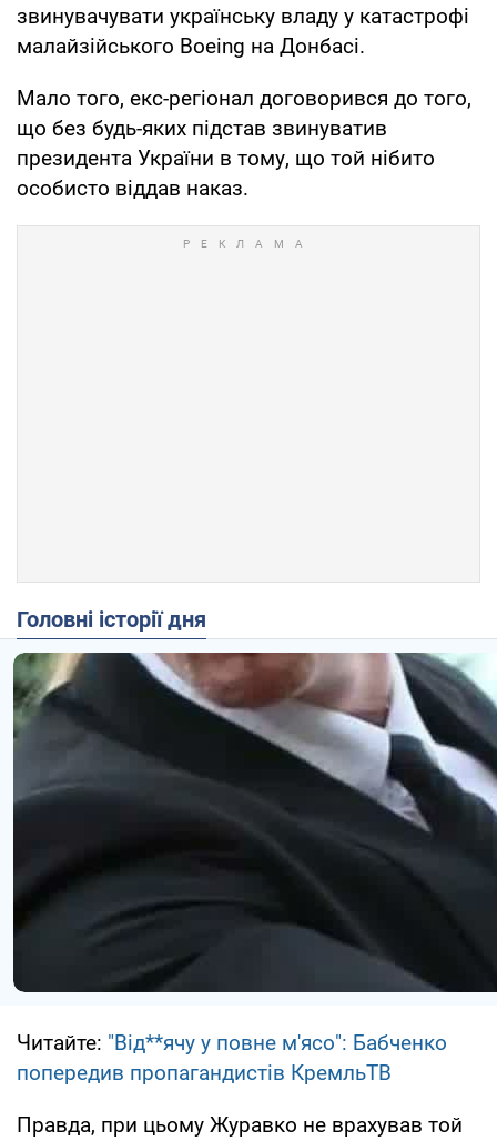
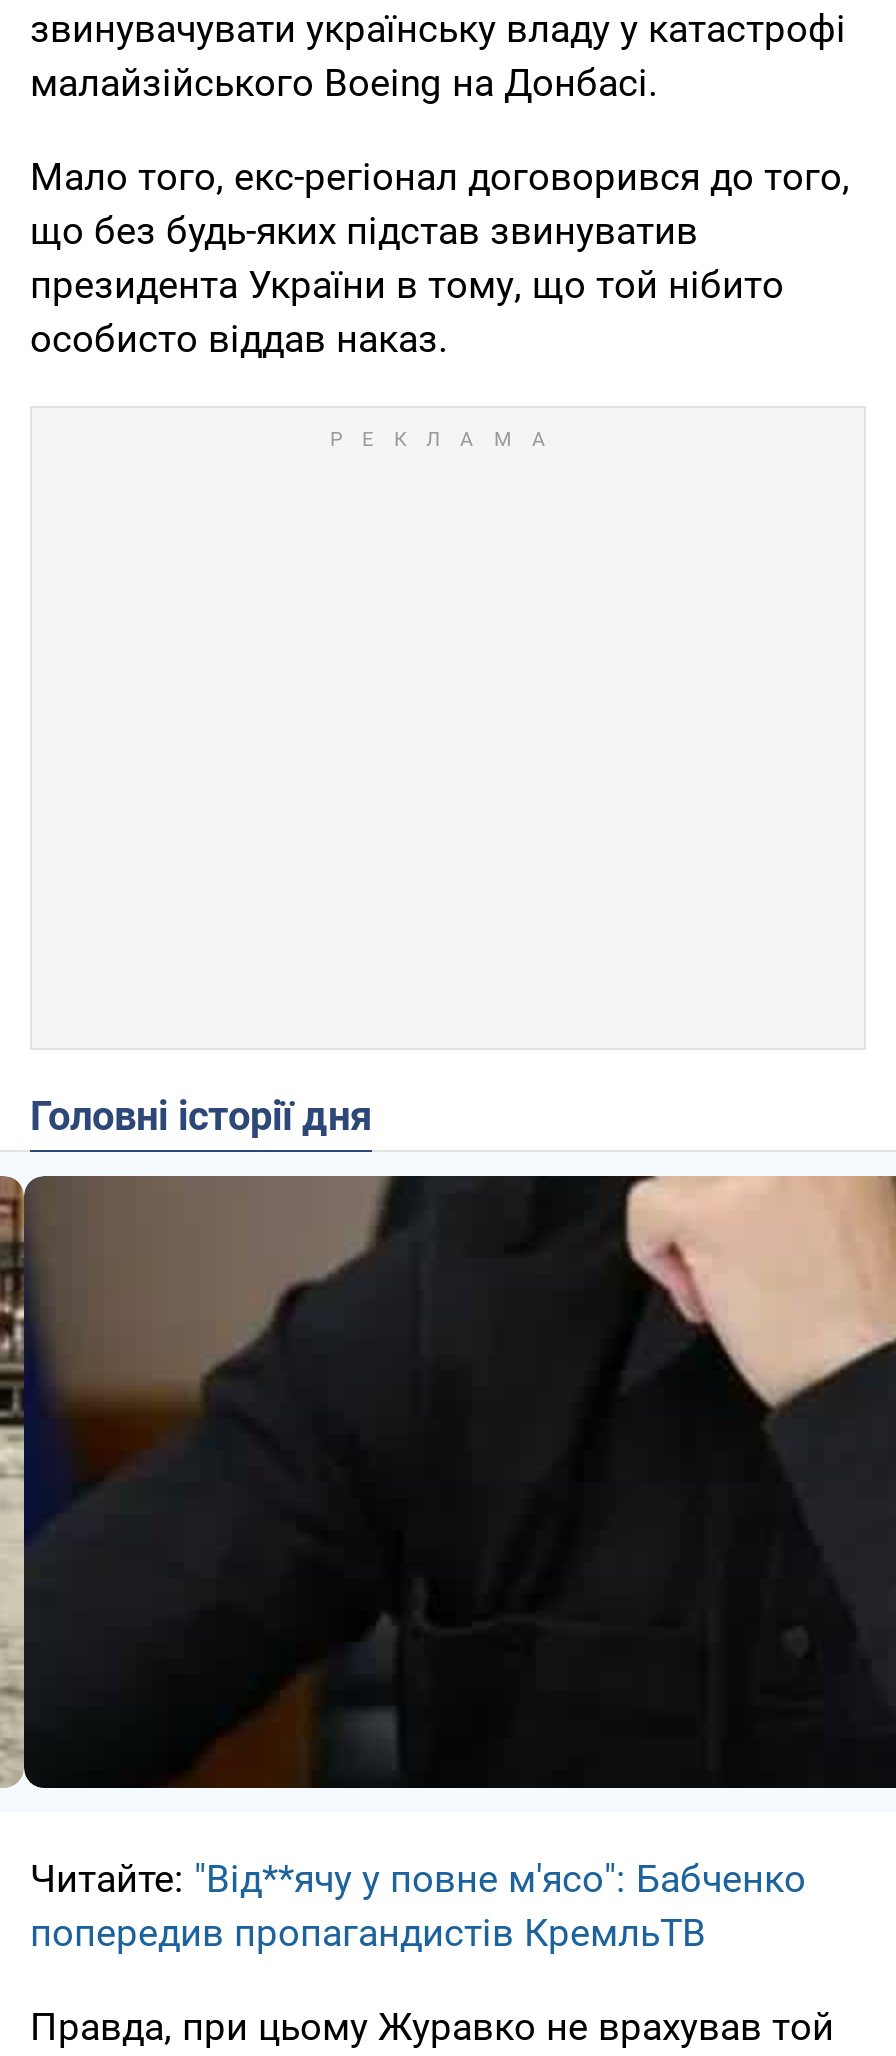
[3,652,494,992] [image] -> [6,1174,890,1788] [image]

